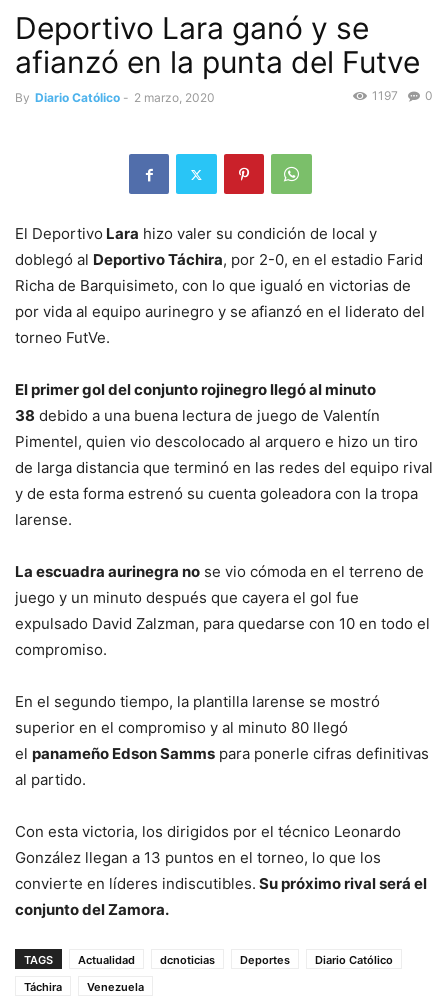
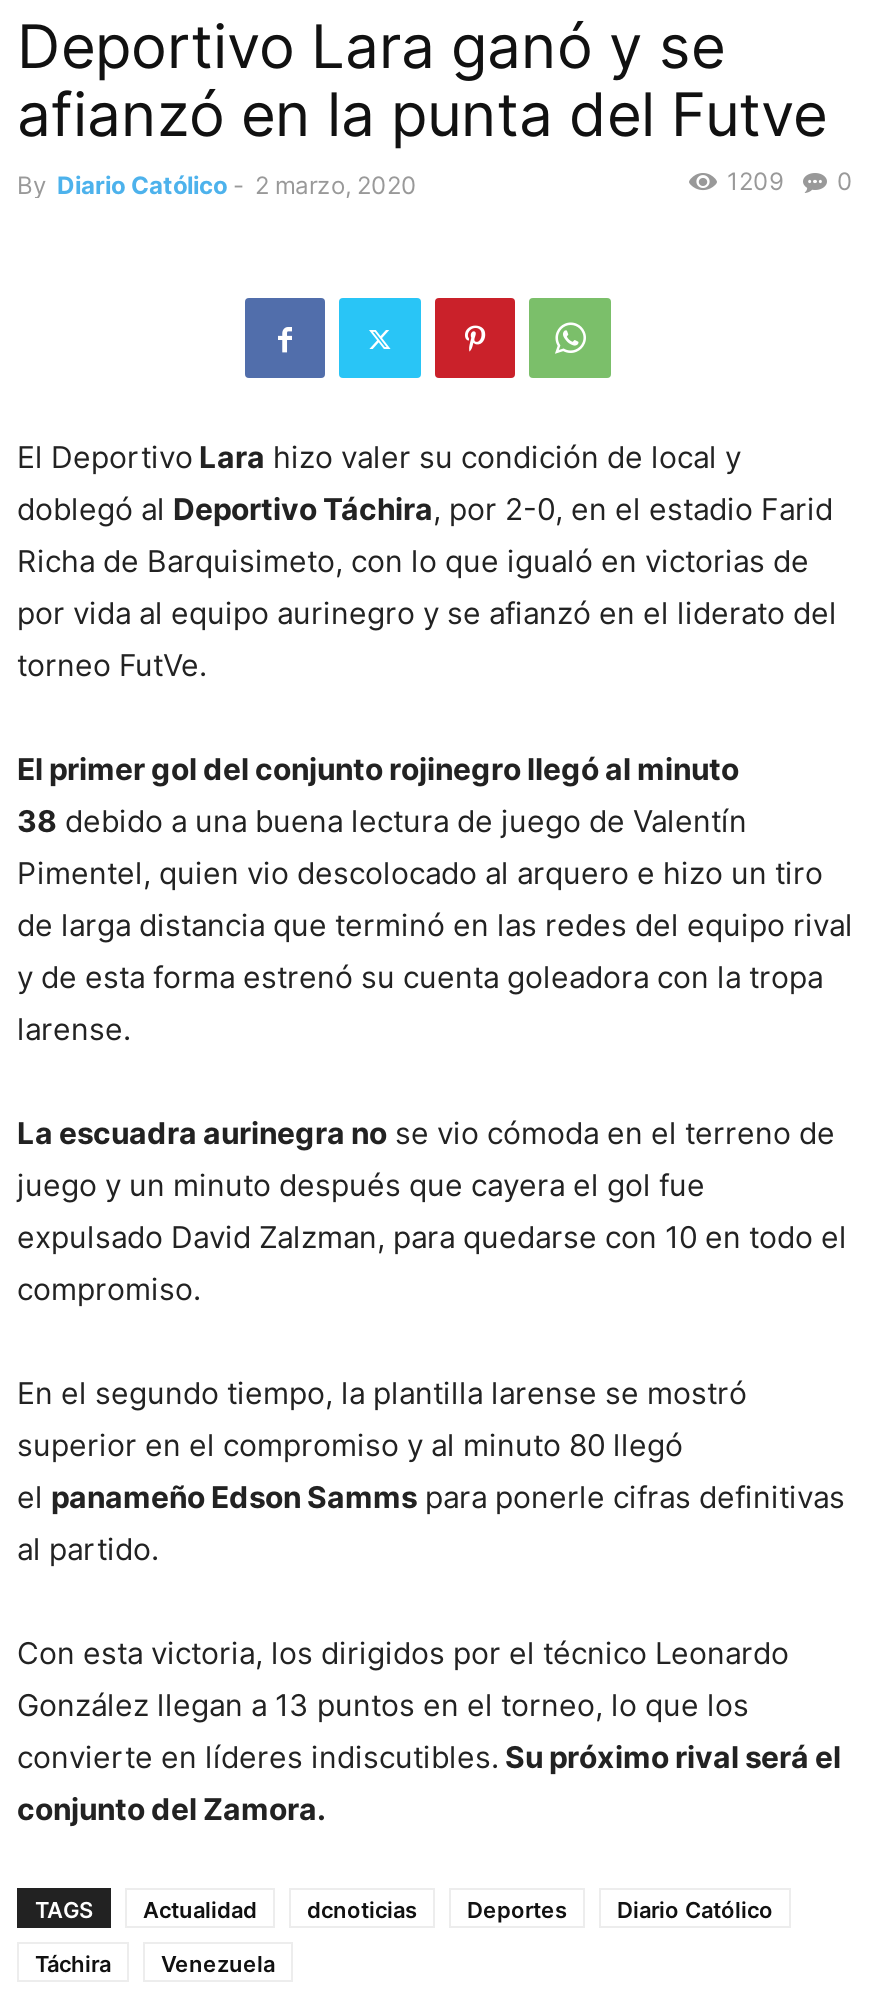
[372,88,433,103] 1197 0 -> [727,166,853,196] 1209 0

